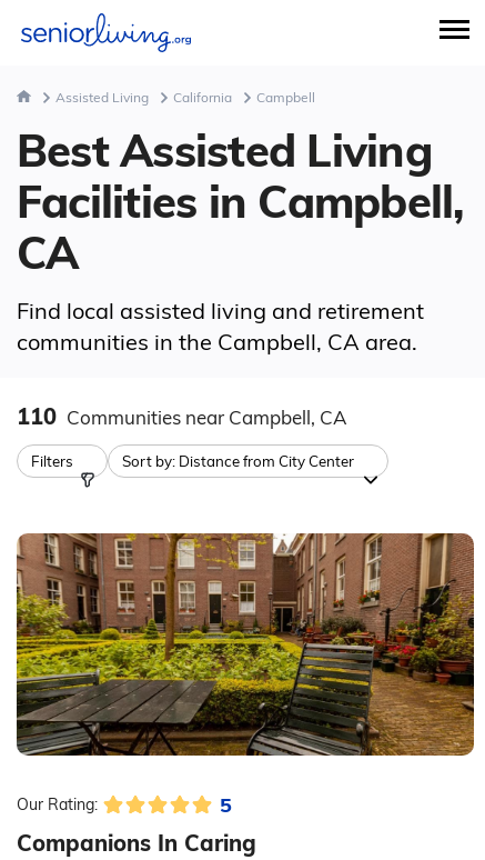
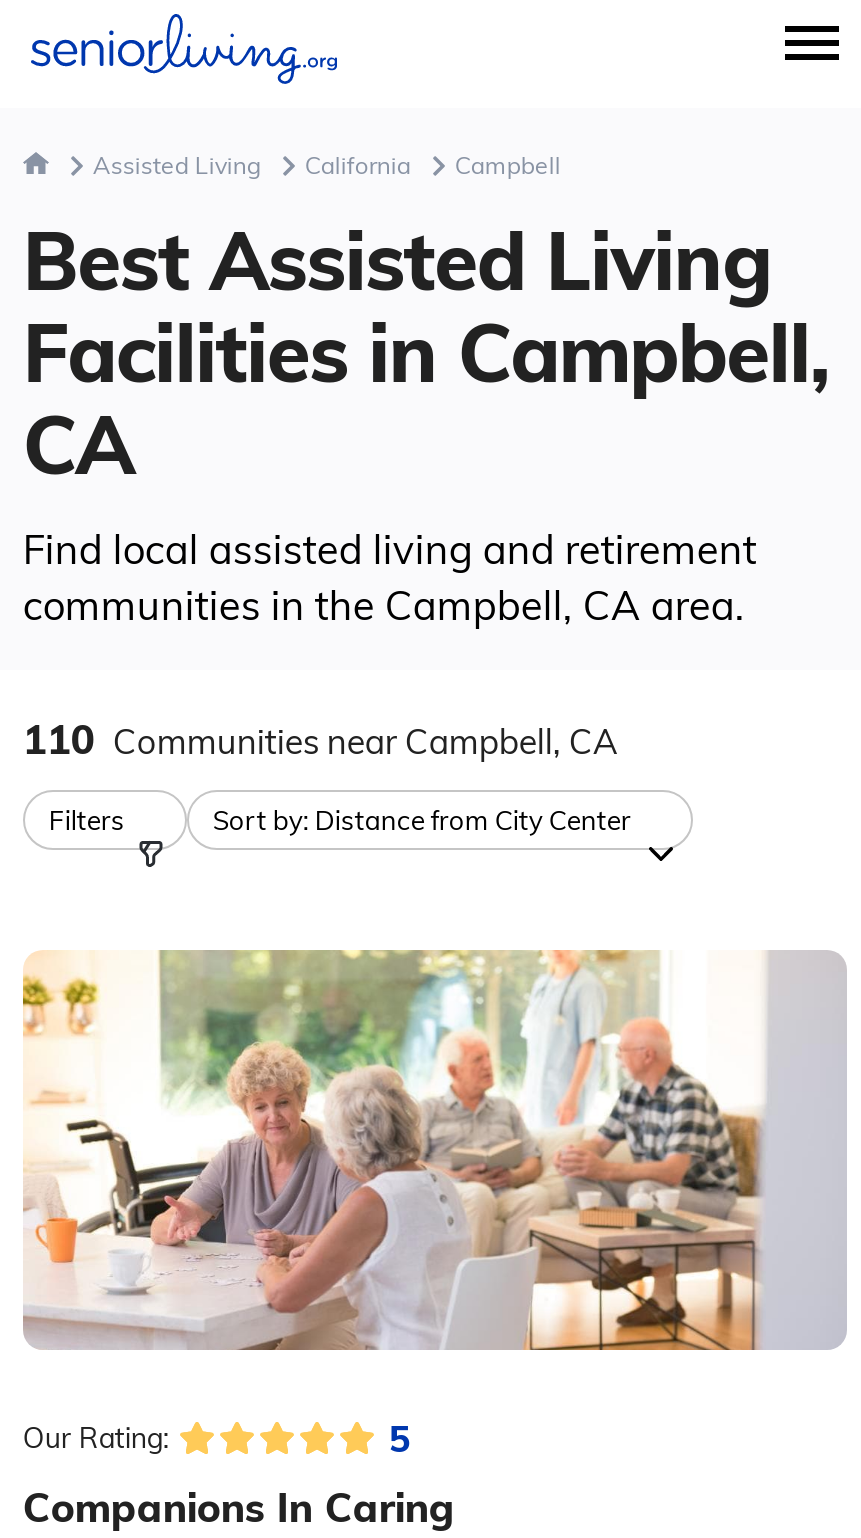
[16,532,475,757] [image] -> [21,950,847,1352] [image]

